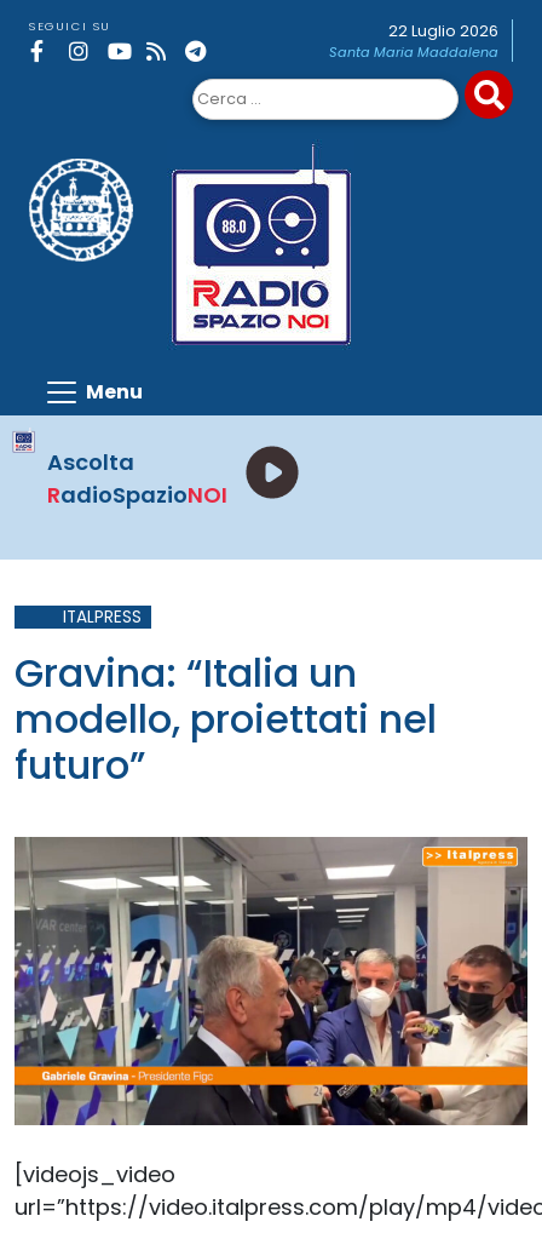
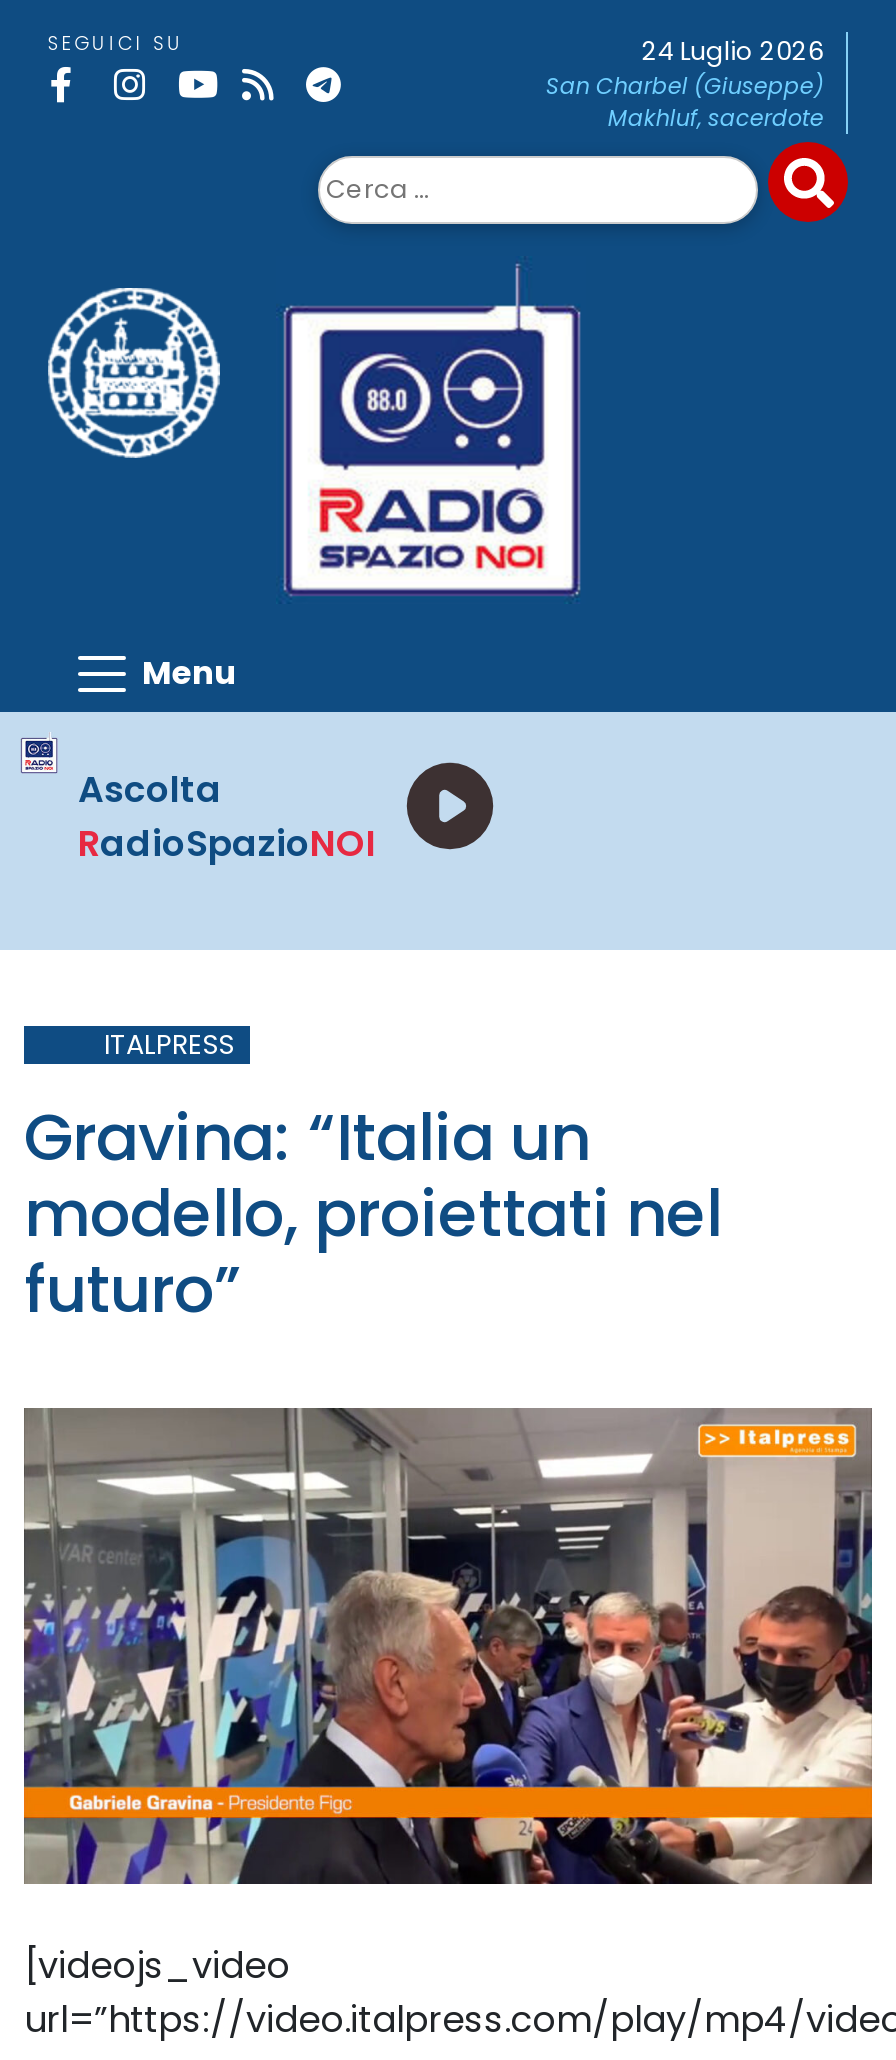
[329,21,498,62] 22 Luglio 2026 | Santa Maria Maddalena -> [546,34,824,134] 24 Luglio 2026 | San Charbel (Giuseppe) | Makhluf, sacerdote

